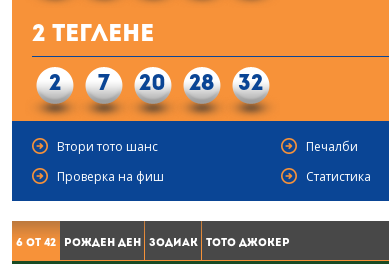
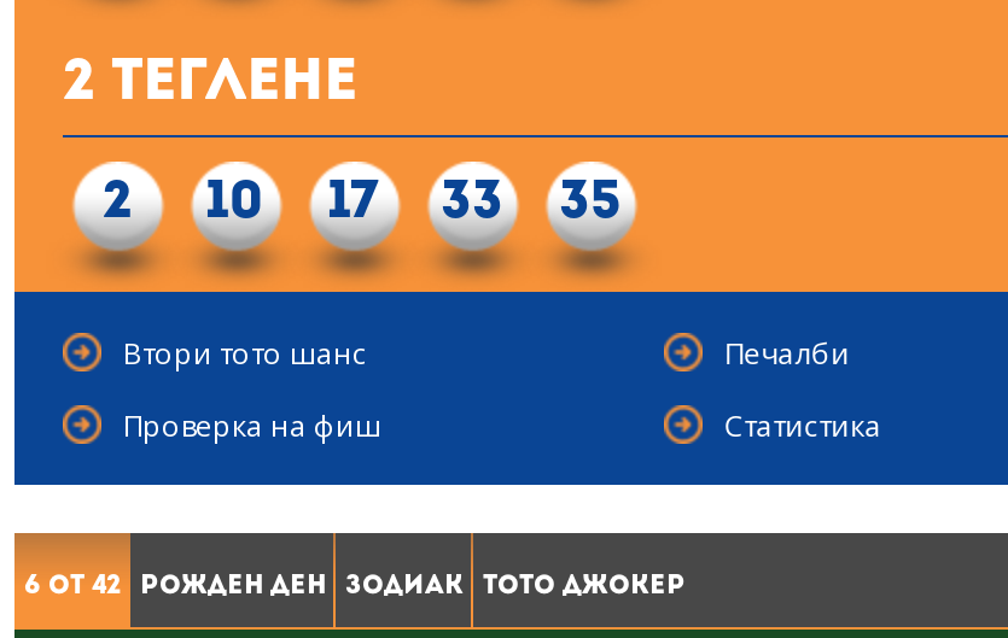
[97,73,109,96] 7 -> [206,176,264,232] 10
[139,73,166,96] 20 -> [328,176,379,232] 17
[189,73,214,96] 28 -> [441,176,503,232] 33
[238,73,263,96] 32 -> [559,176,622,232] 35

